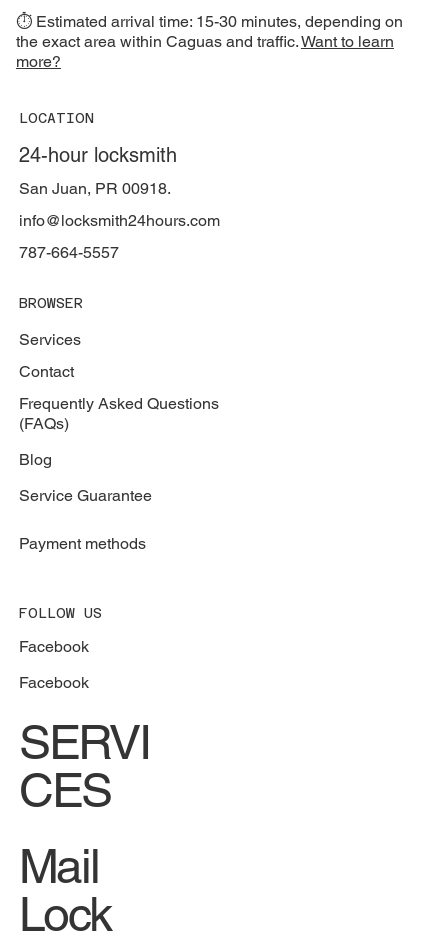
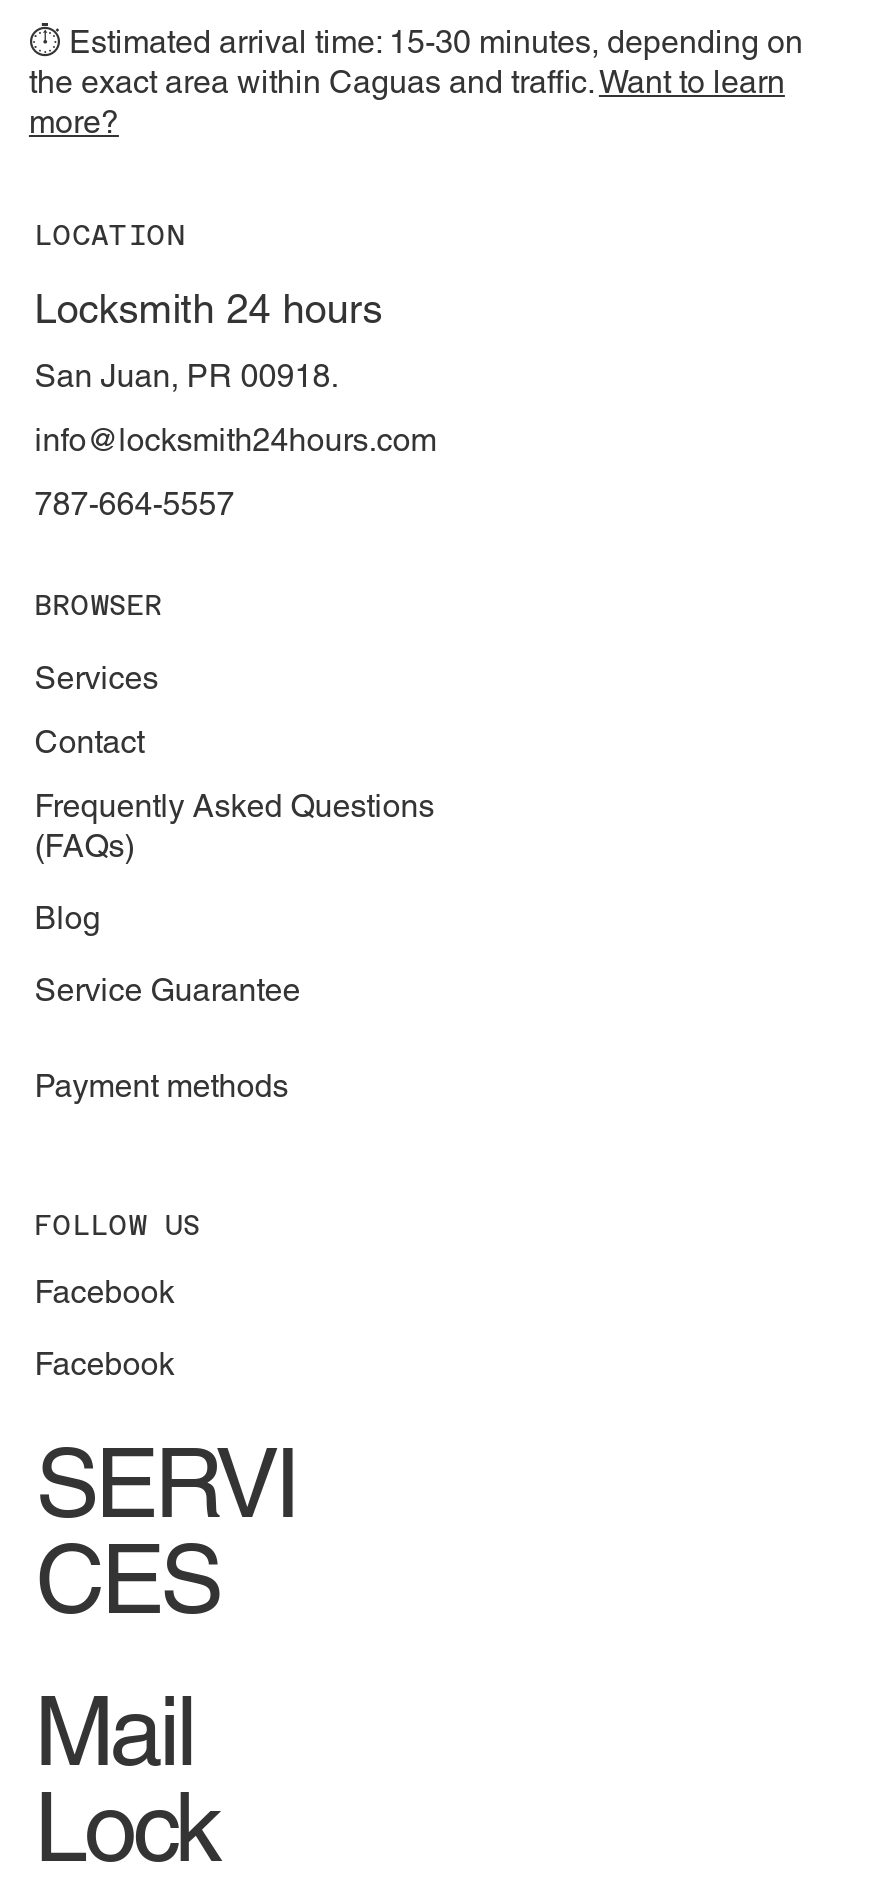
[19,143,177,167] 24-hour locksmith -> [35,285,383,333] Locksmith 24 hours

